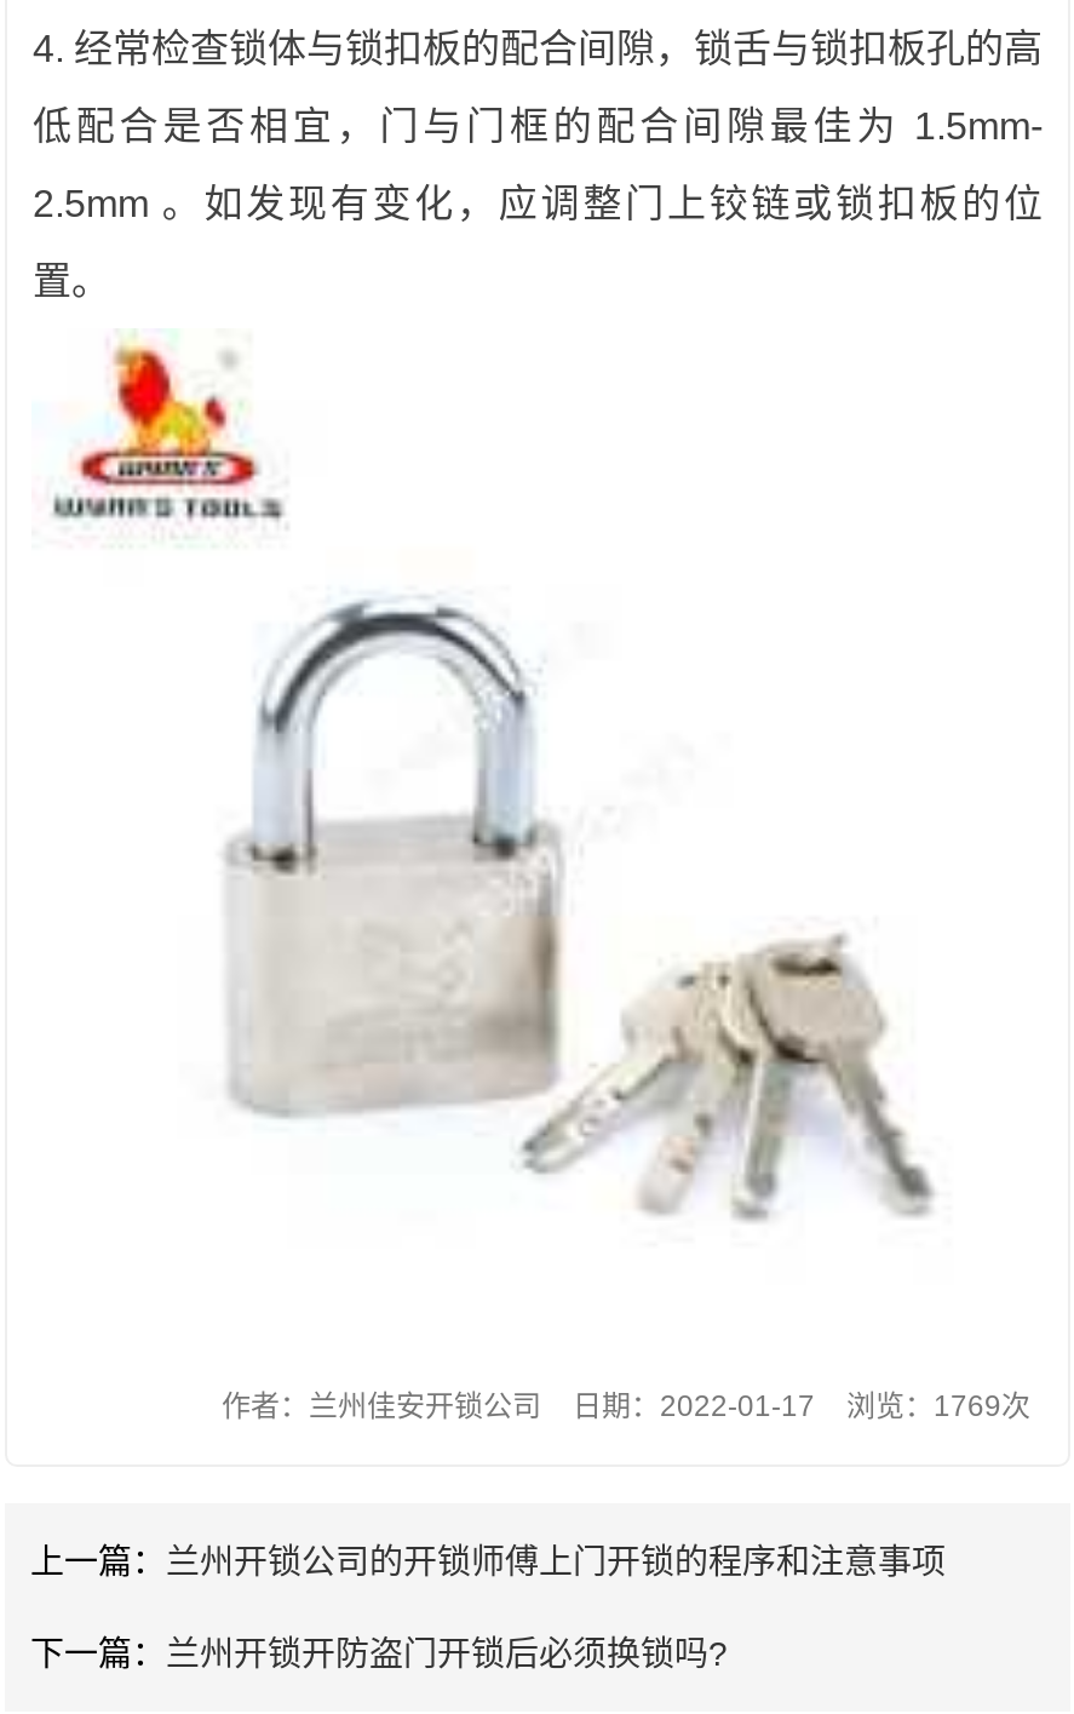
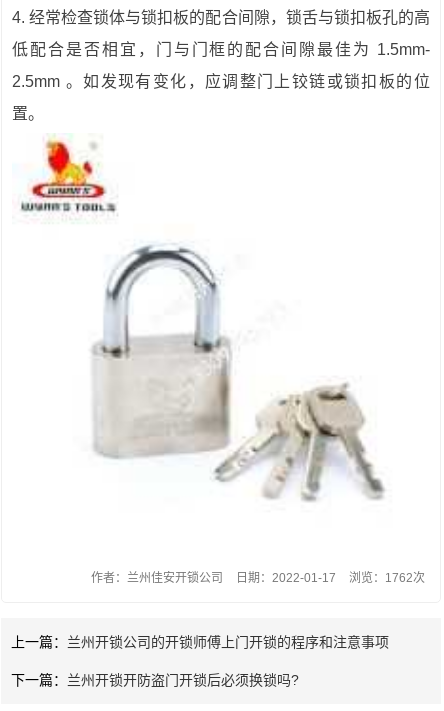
[222,1389,1030,1423] 作者：兰州佳安开锁公司 日期：2022-01-17 浏览：1769次 -> [90,571,424,585] 作者：兰州佳安开锁公司 日期：2022-01-17 浏览：1762次

